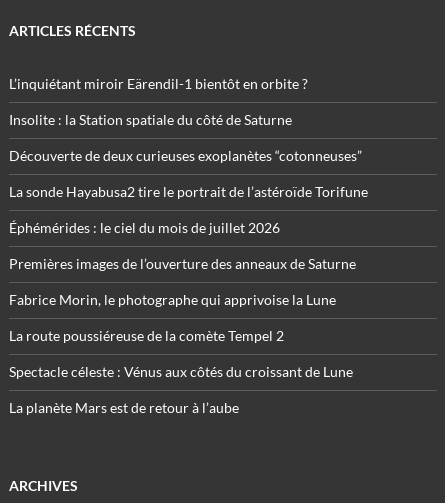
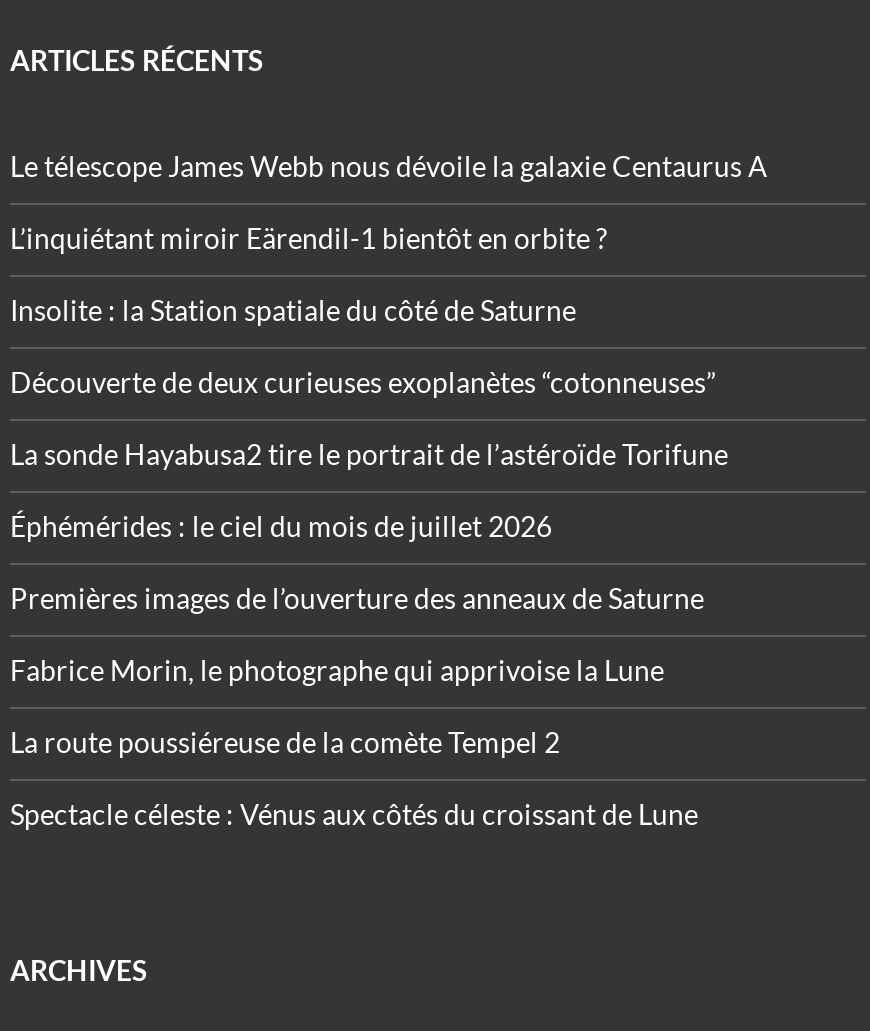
none -> [10,150,768,184] Le télescope James Webb nous dévoile la galaxie Centaurus A
moved [9,75,368,380] -> [10,222,728,832]: L’inquiétant miroir Eärendil-1 bientôt en orbite ? | Insolite : la Station spatiale du côté de Saturne | Découverte de deux curieuses exoplanètes “cotonneuses” | ... | La route poussiéreuse de la comète Tempel 2 | Spectacle céleste : Vénus aux côtés du croissant de Lune
[9,399,239,416] La planète Mars est de retour à l’aube -> none

